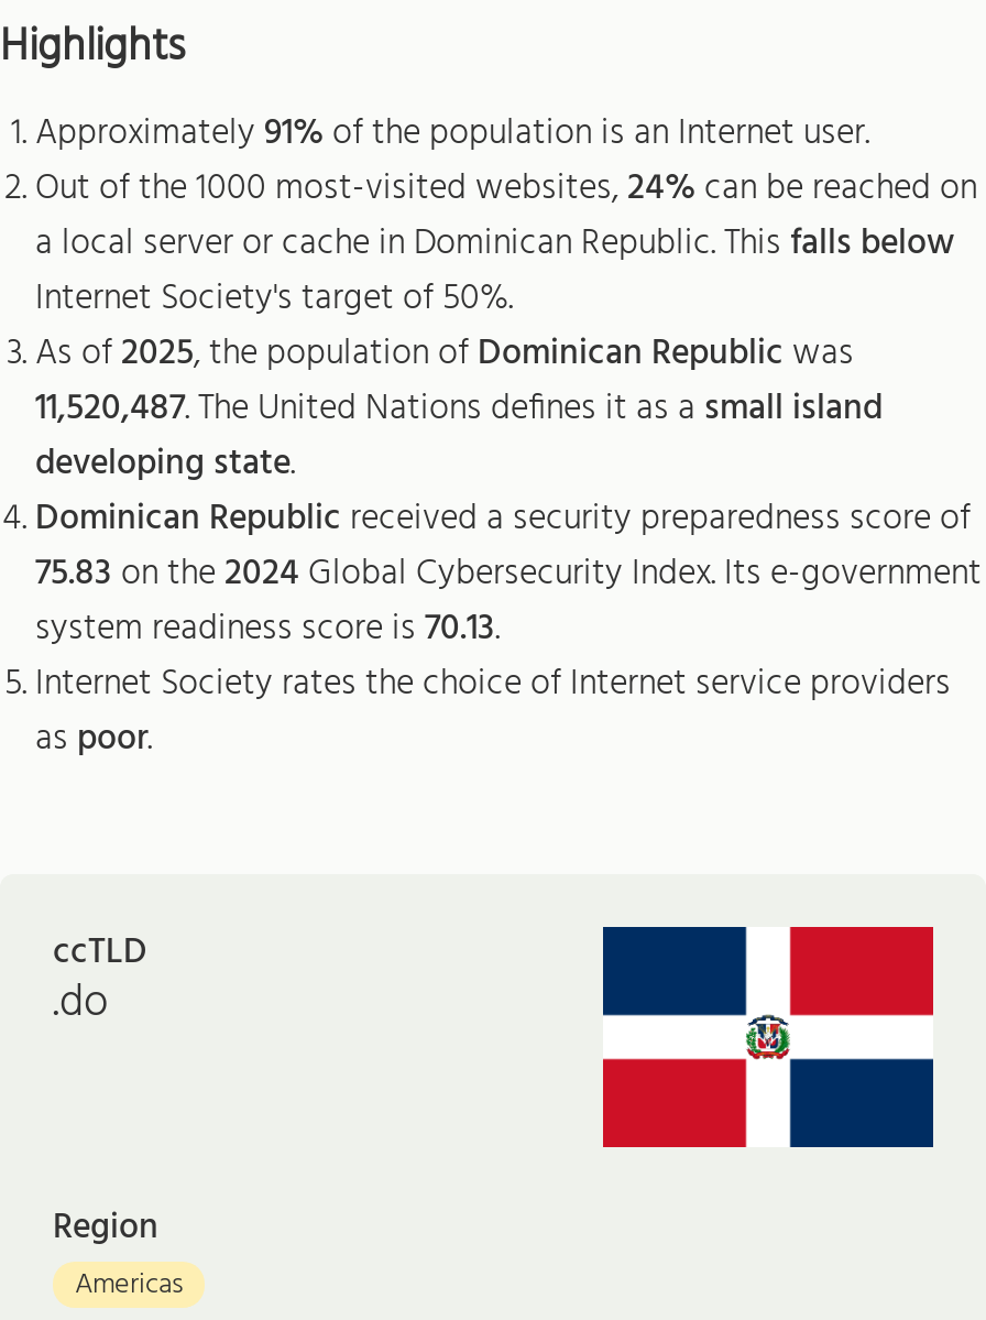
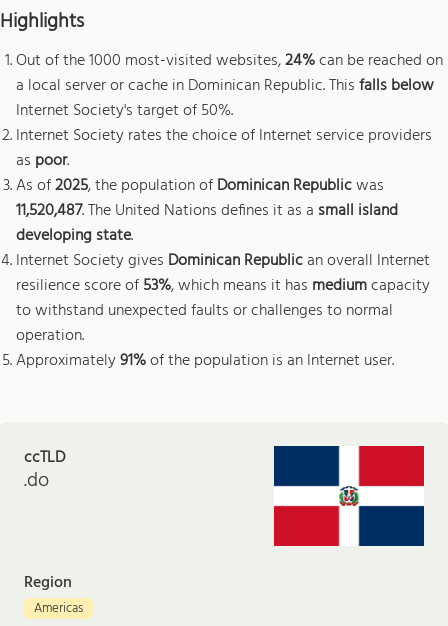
moved [35,106,869,163] -> [16,348,394,374]: Approximately 91% of the population is an Internet user.
moved [35,161,977,329] -> [16,48,443,124]: Out of the 1000 most-visited websites, 24% can be reached on | a local server or cache in Dominican Republic. This falls below | Internet Society's target of 50%.
[35,491,982,659] Dominican Republic received a security preparedness score of | 75.83 on the 2024 Global Cybersecurity Index. Its e-government | system readiness score is 70.13 -> [16,248,430,349] Internet Society gives Dominican Republic an overall Internet | resilience score of 53%, which means it has medium capacity | to withstand unexpected faults or challenges to normal | operation.
moved [35,657,951,769] -> [16,123,432,174]: Internet Society rates the choice of Internet service providers | as poor

